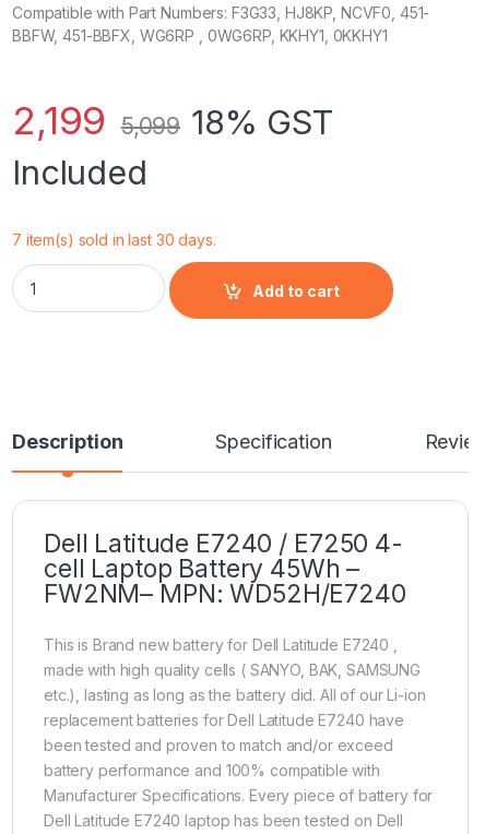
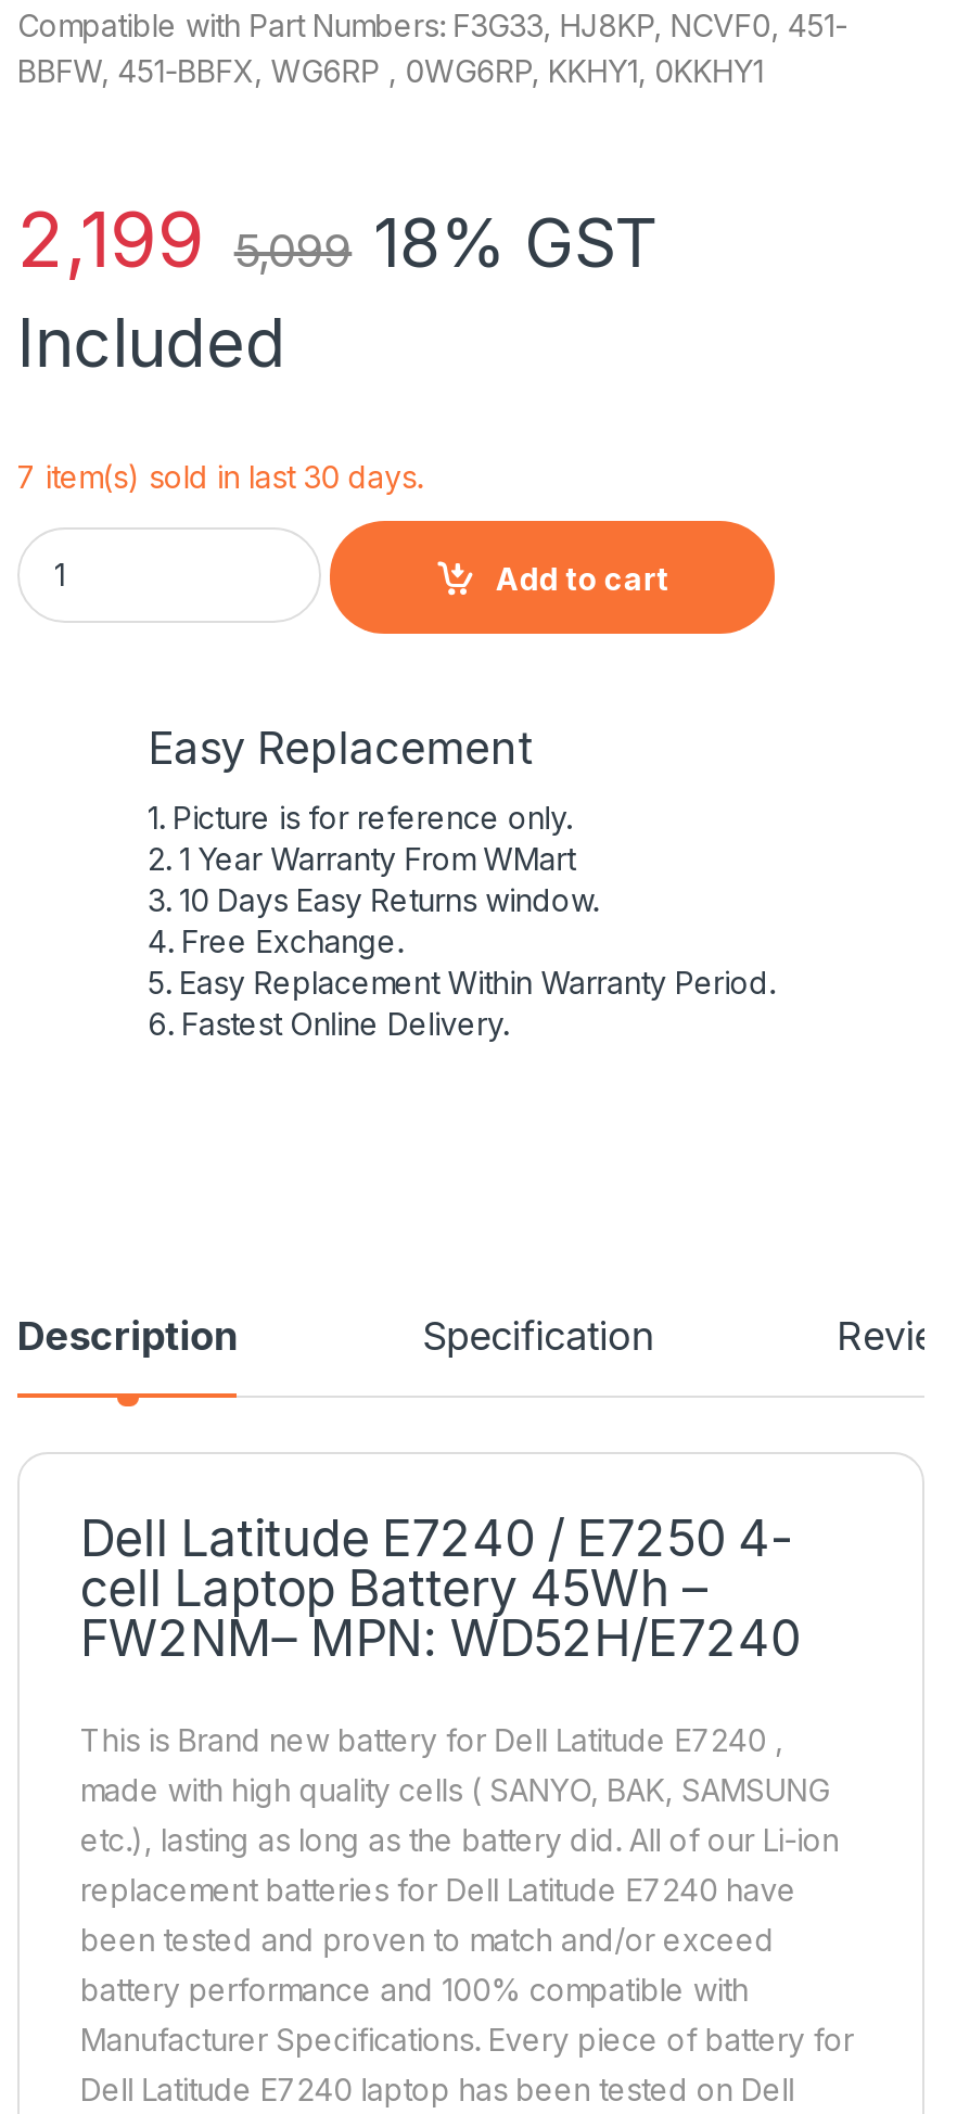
none -> [148,719,775,1041] Easy Replacement | 1. Picture is for reference only. | 2. 1 Year Warranty From WMart | 3. 10 Days Easy Returns window. | 4. Free Exchange. | 5. Easy Replacement Within Warranty Period. | 6. Fastest Online Delivery.

